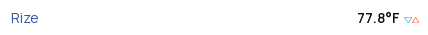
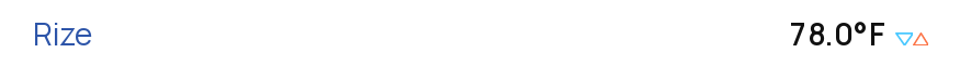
[357,8,400,27] 77.8°F -> [790,13,886,54] 78.0°F

